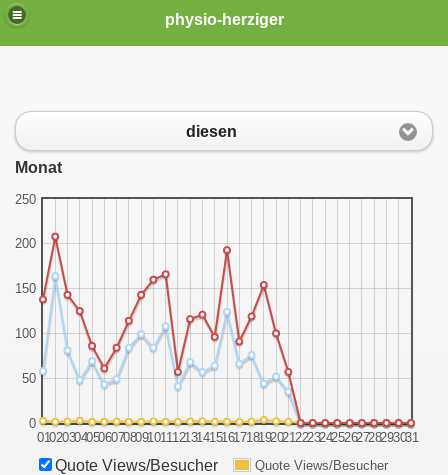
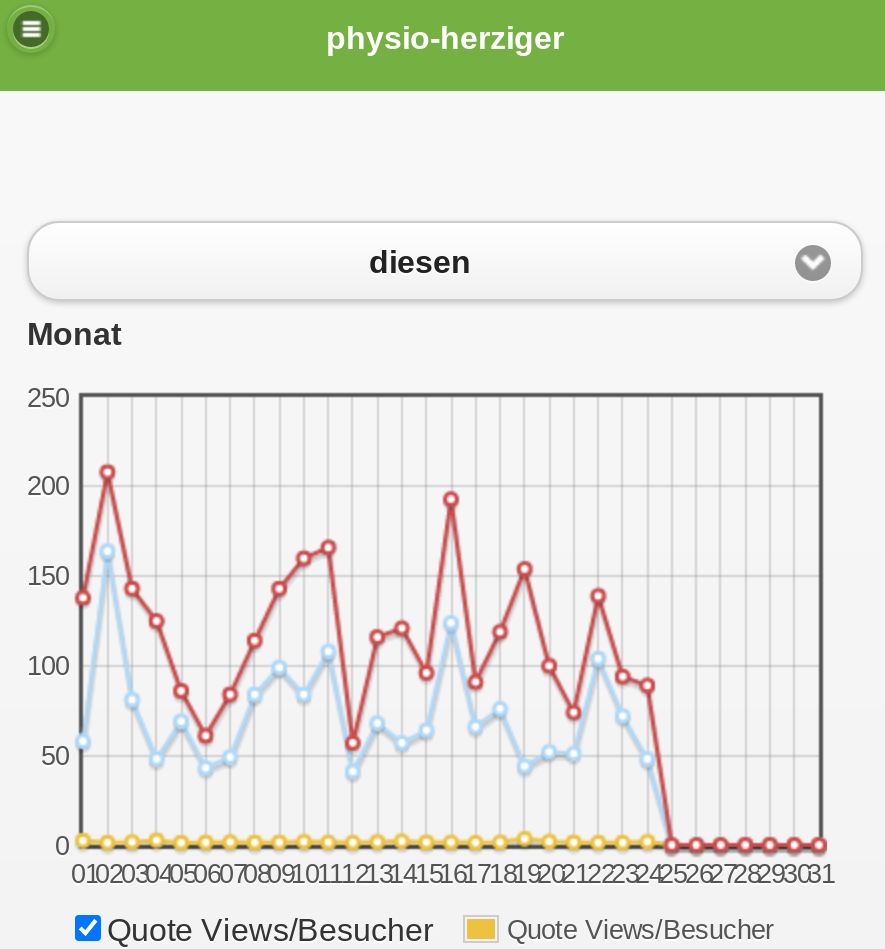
[278,295,337,428] [image] -> [555,585,673,855] [image]

